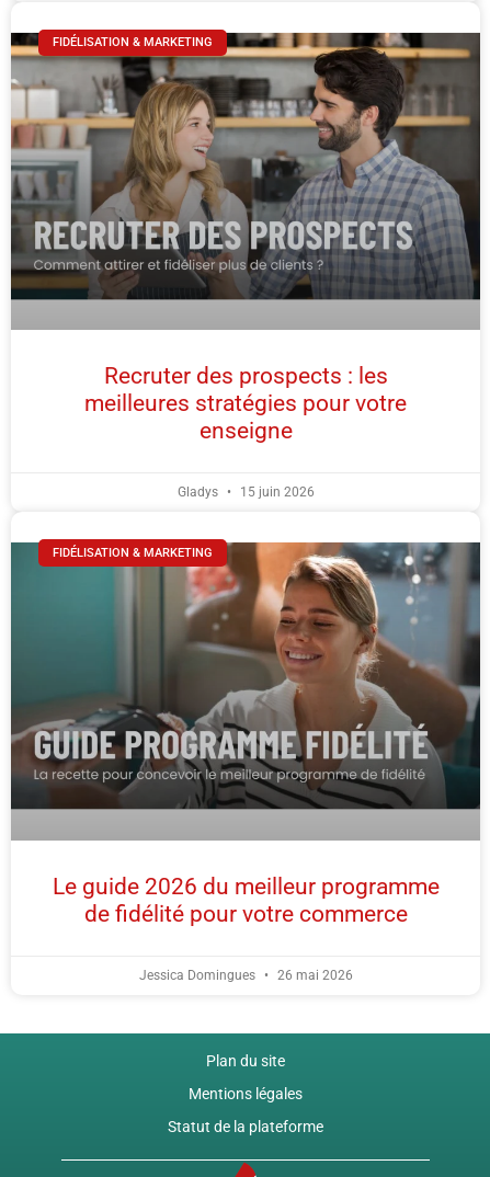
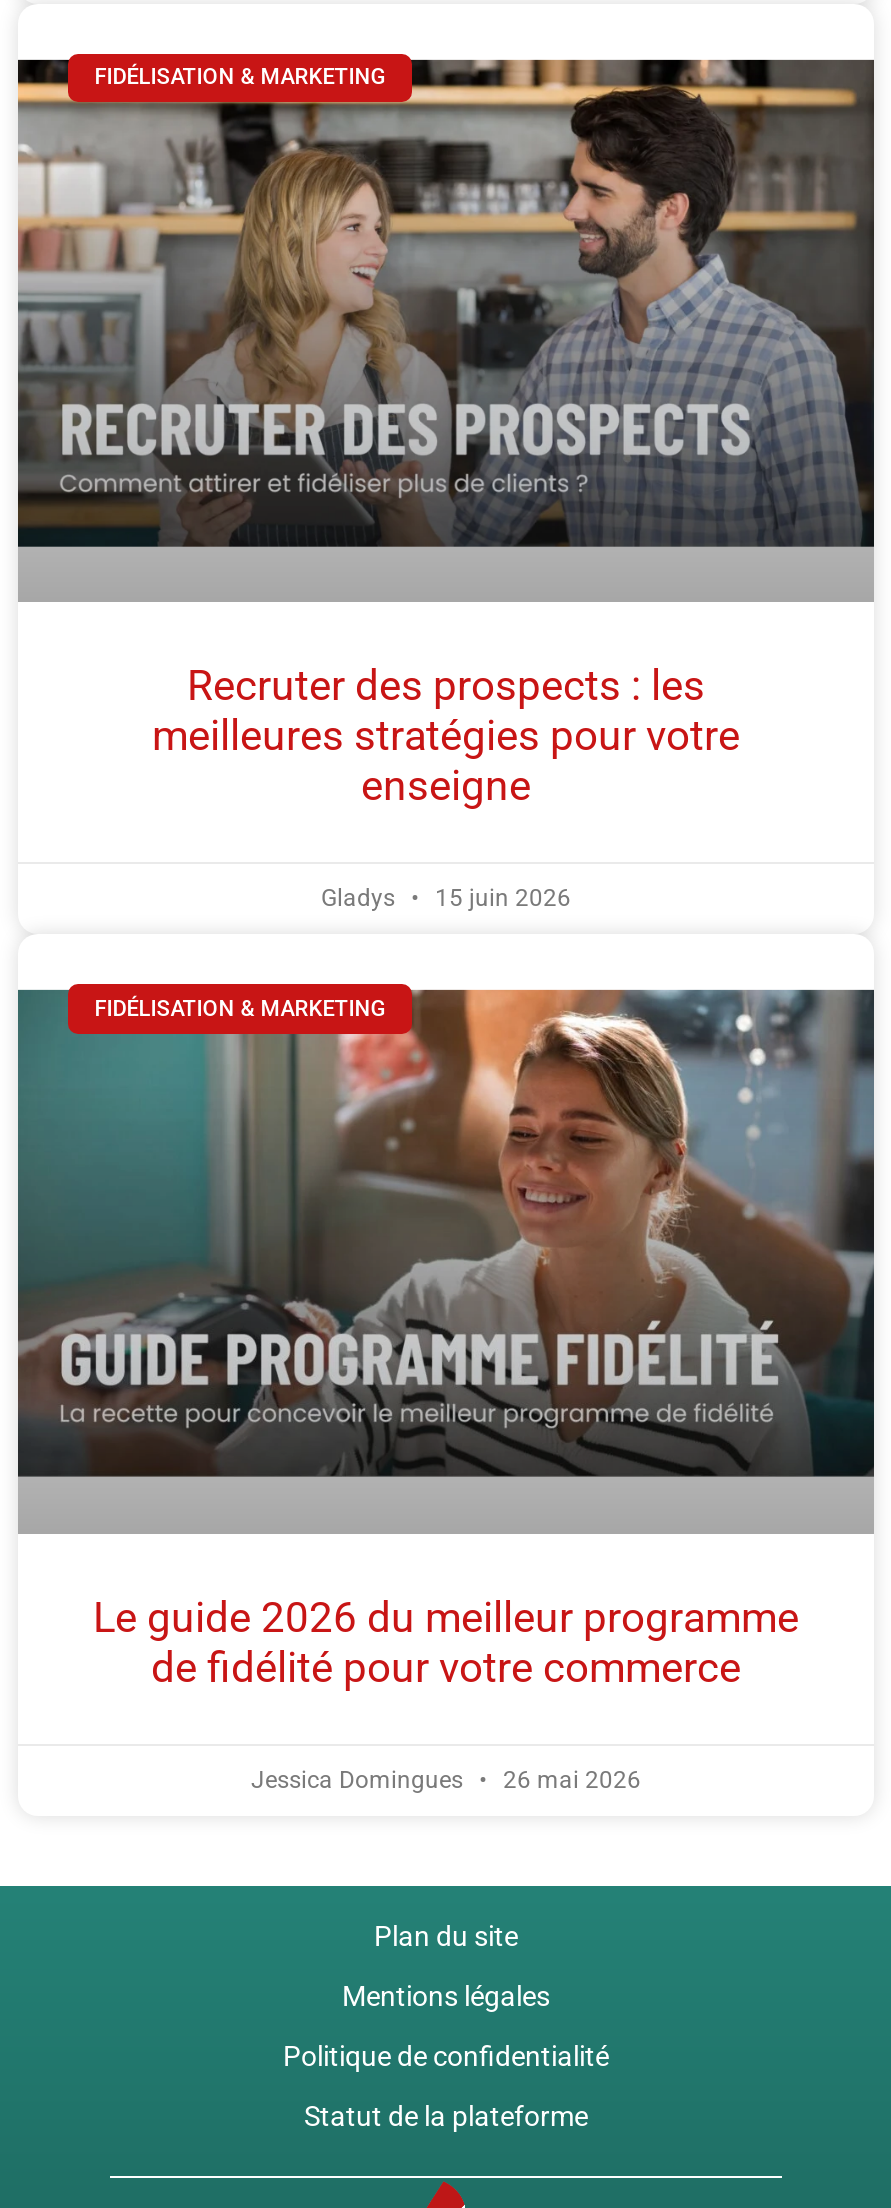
none -> [283,2040,609,2072] Politique de confidentialité

